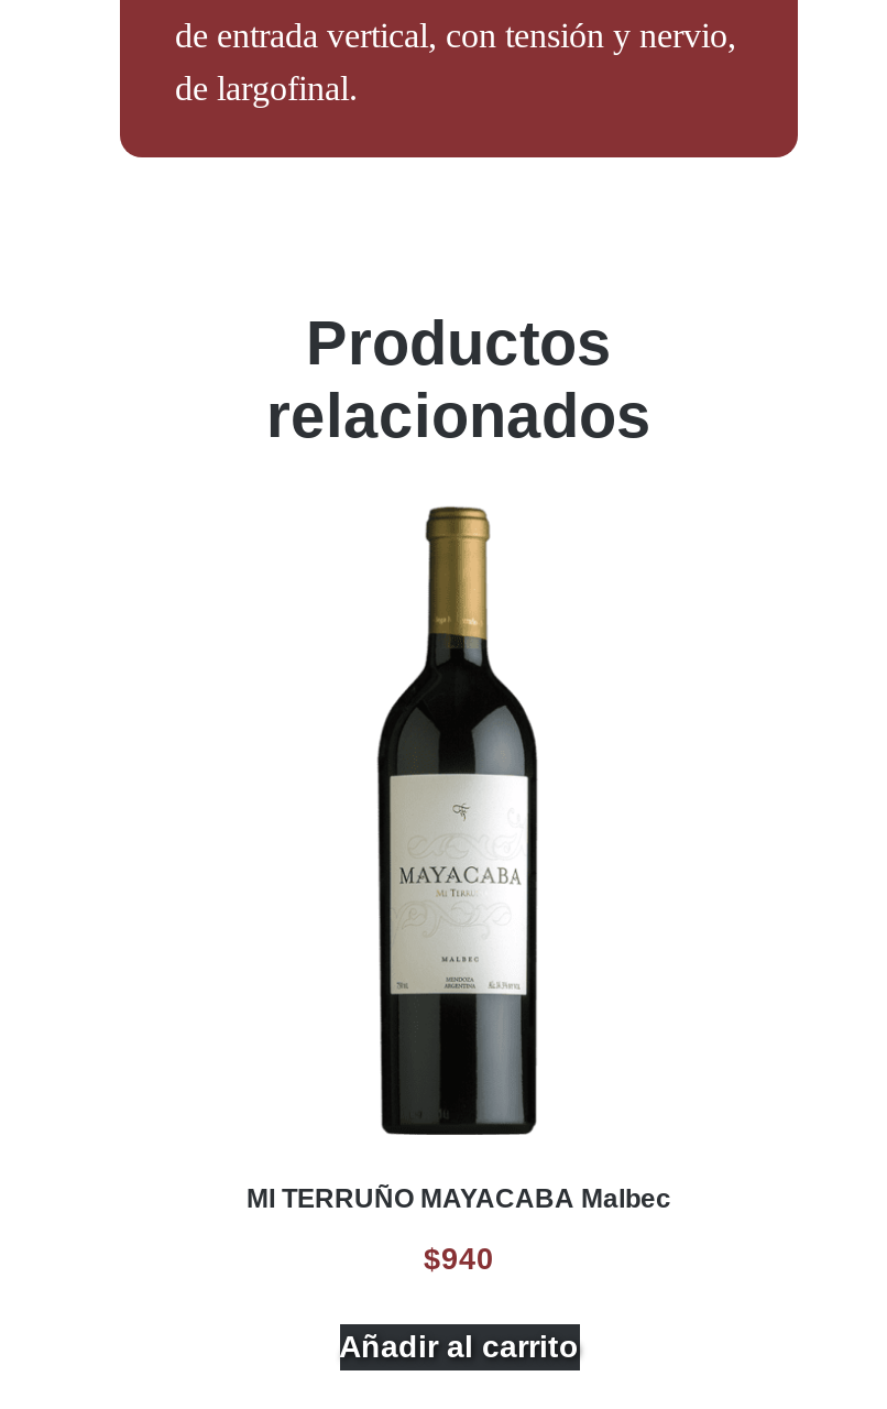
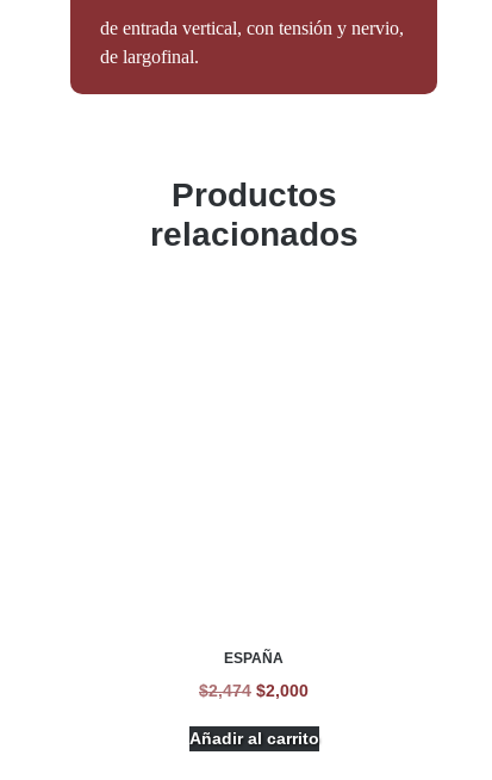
[375,505,540,1137] [image] -> none
[247,1183,671,1214] MI TERRUÑO MAYACABA Malbec -> [224,650,284,667] ESPAÑA
[424,1243,494,1276] $940 -> [199,682,309,700] $2,474 $2,000

